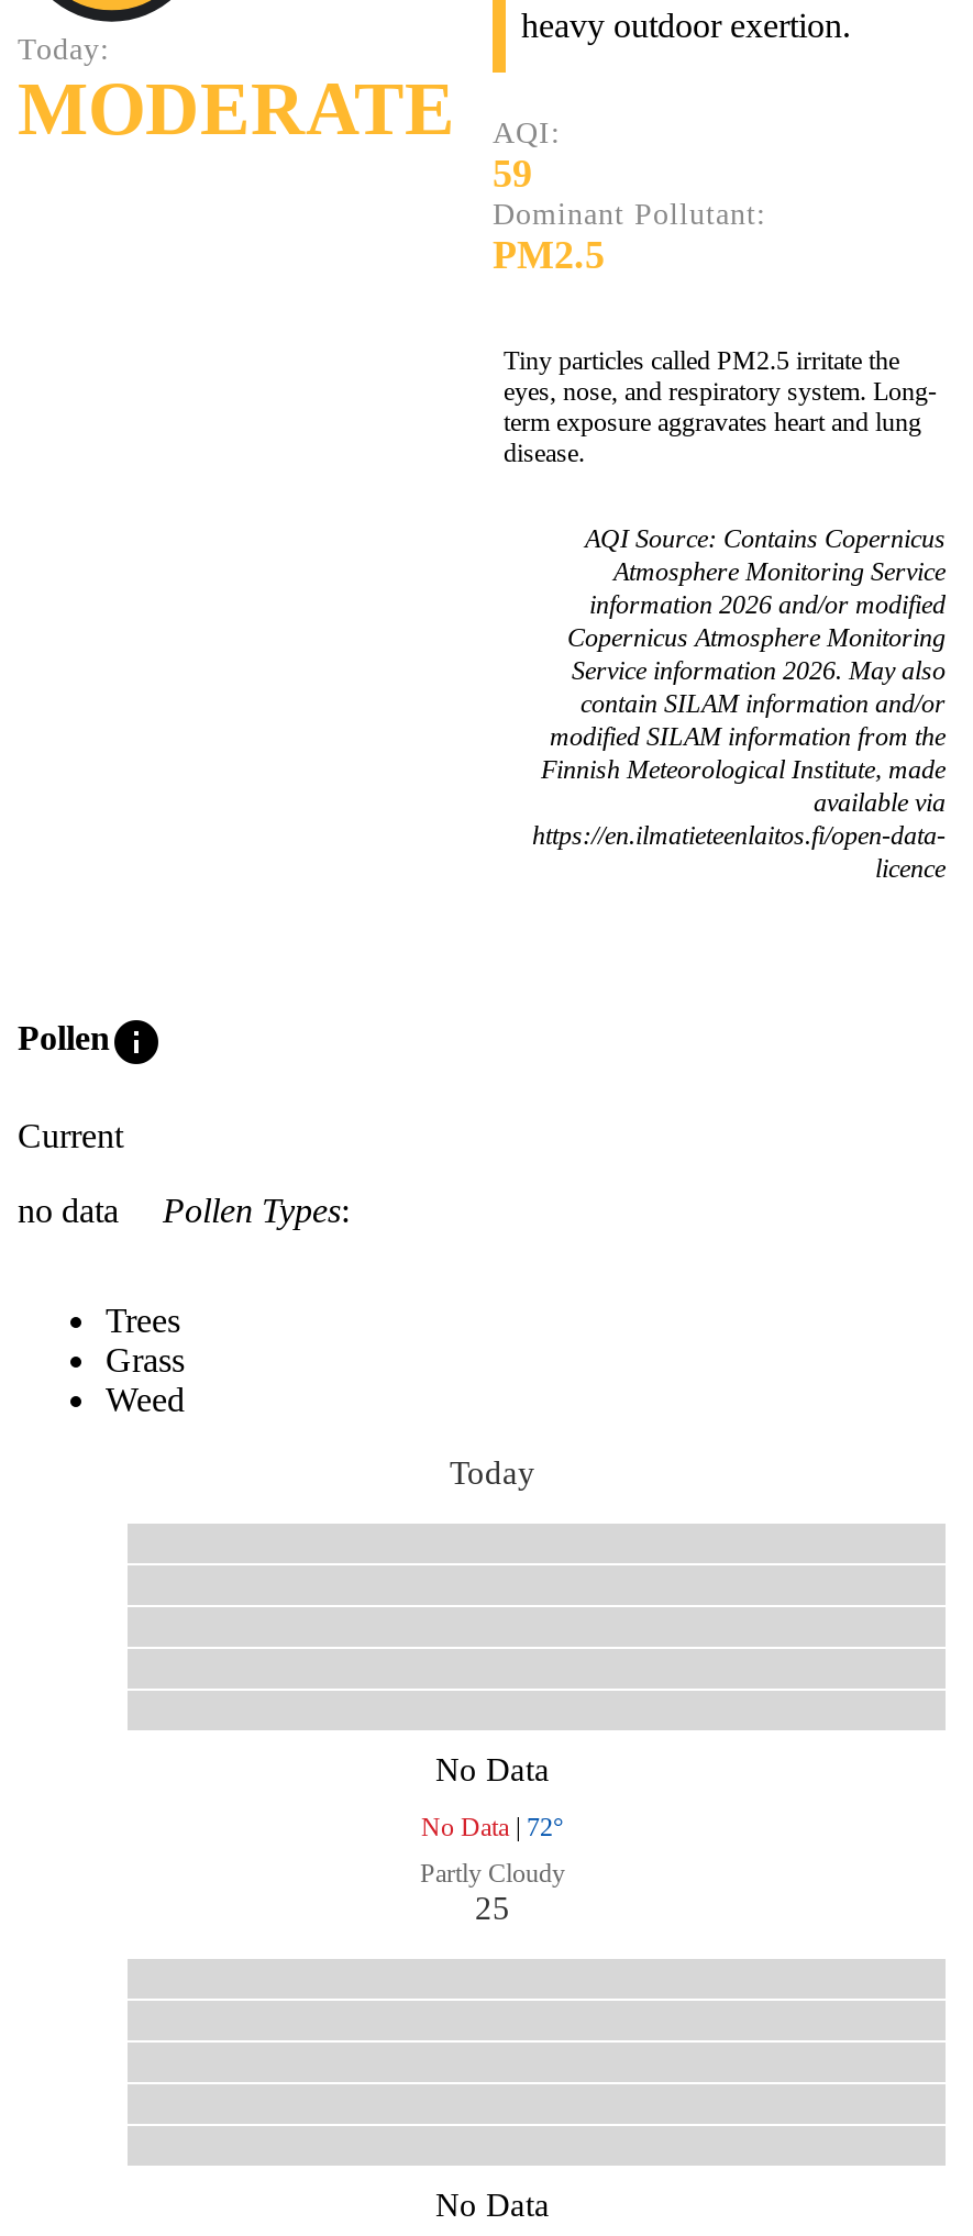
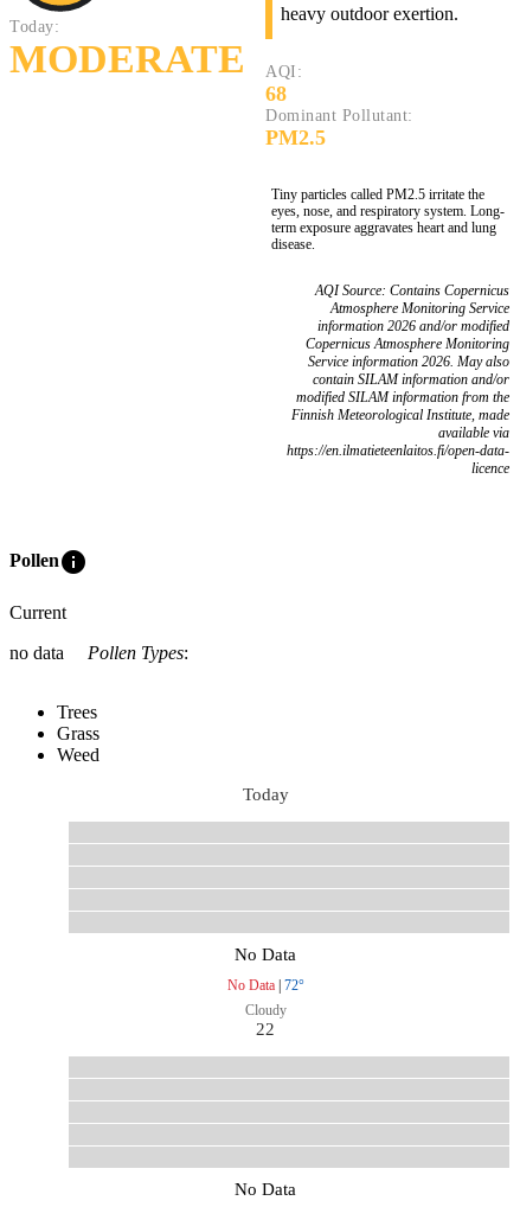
[493,152,532,196] 59 -> [265,82,287,106] 68
[420,1857,565,1925] Partly Cloudy | 25 -> [245,1002,286,1038] Cloudy | 22

